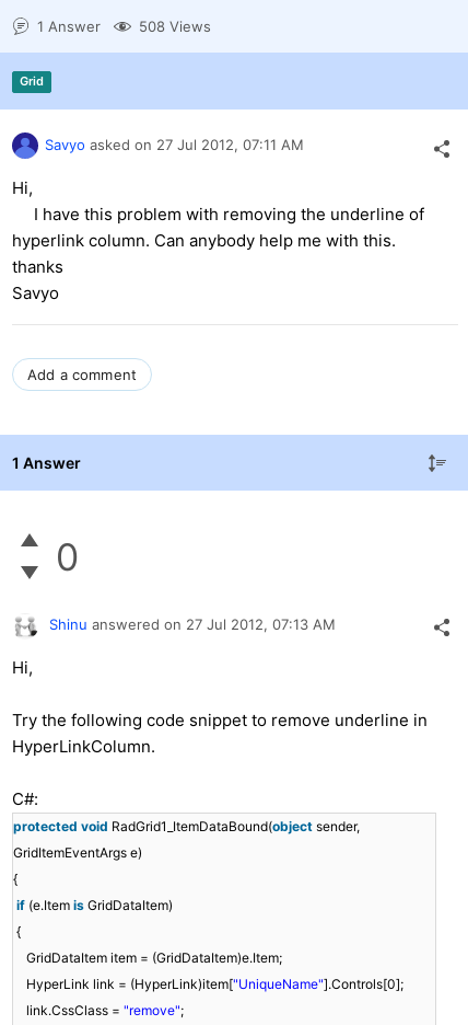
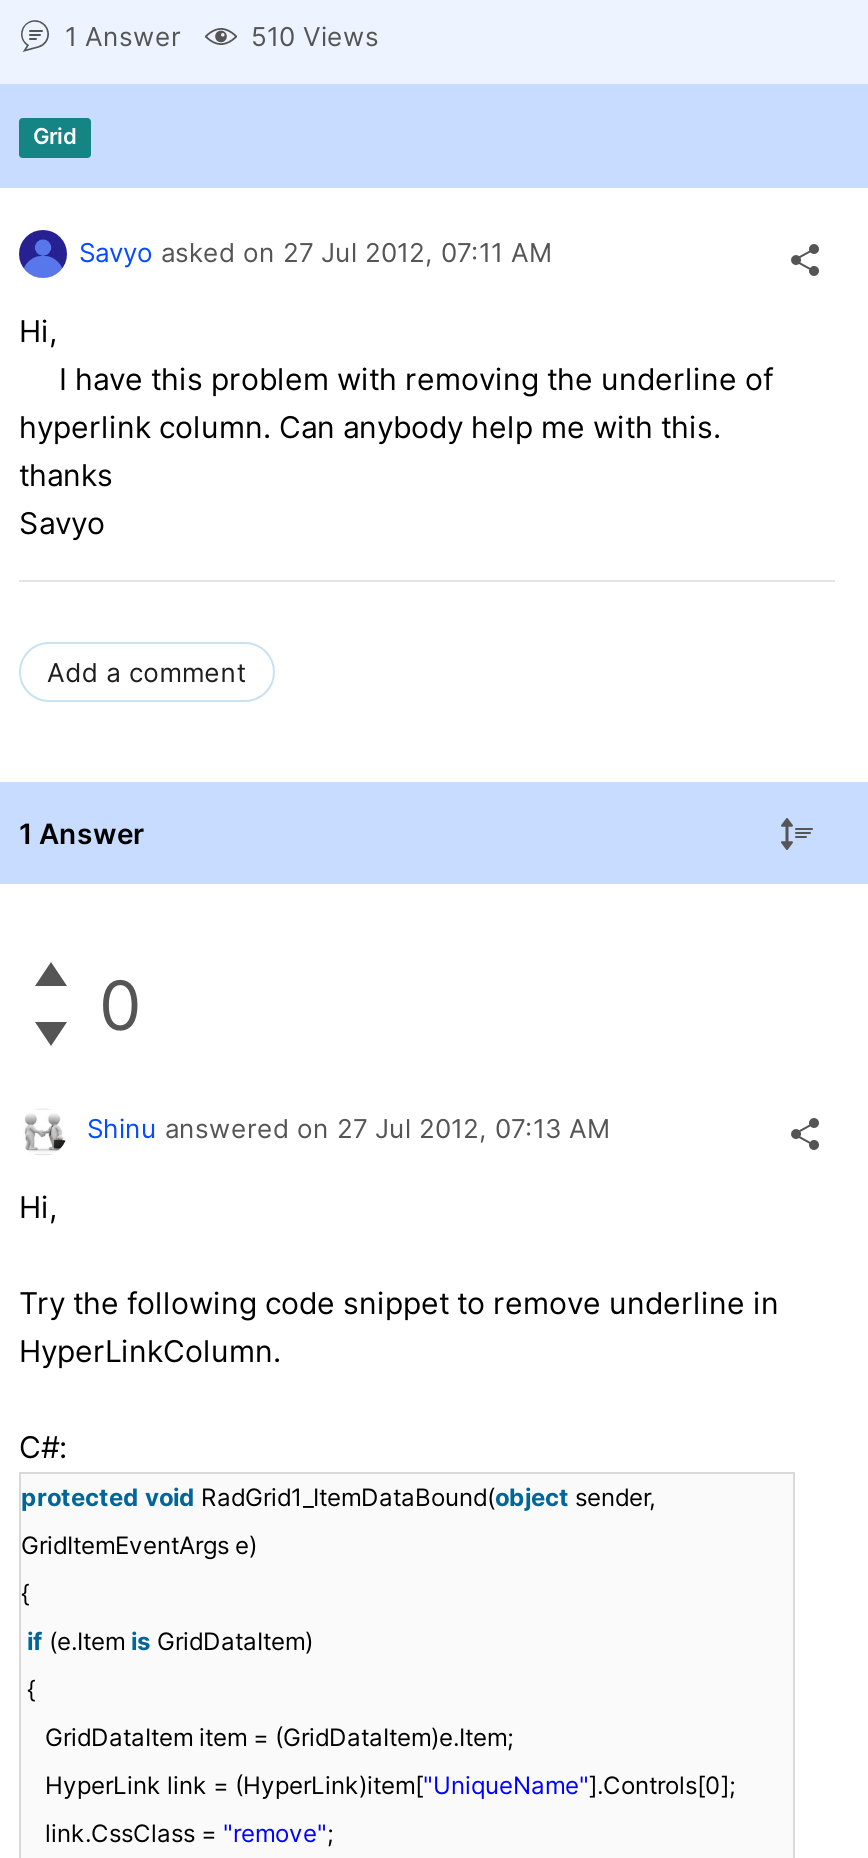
[139,18,211,36] 508 Views -> [251,21,379,53] 510 Views

